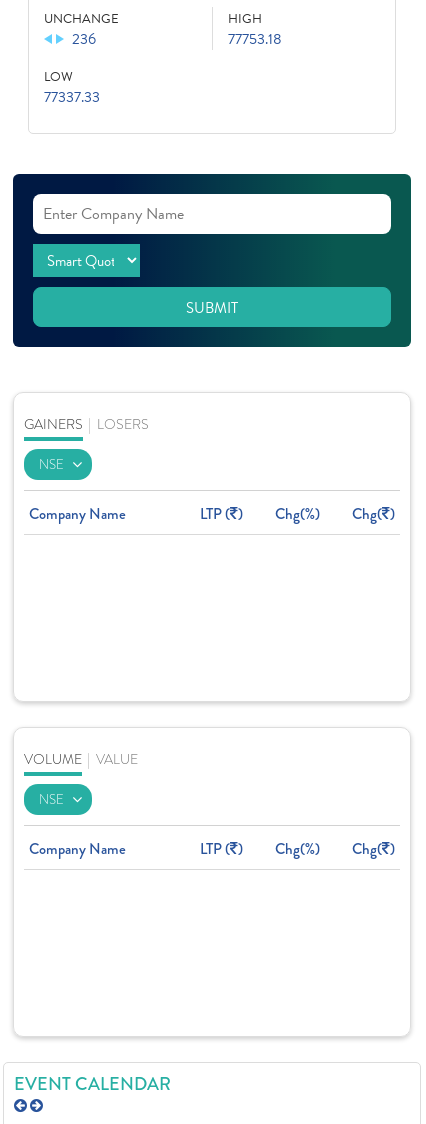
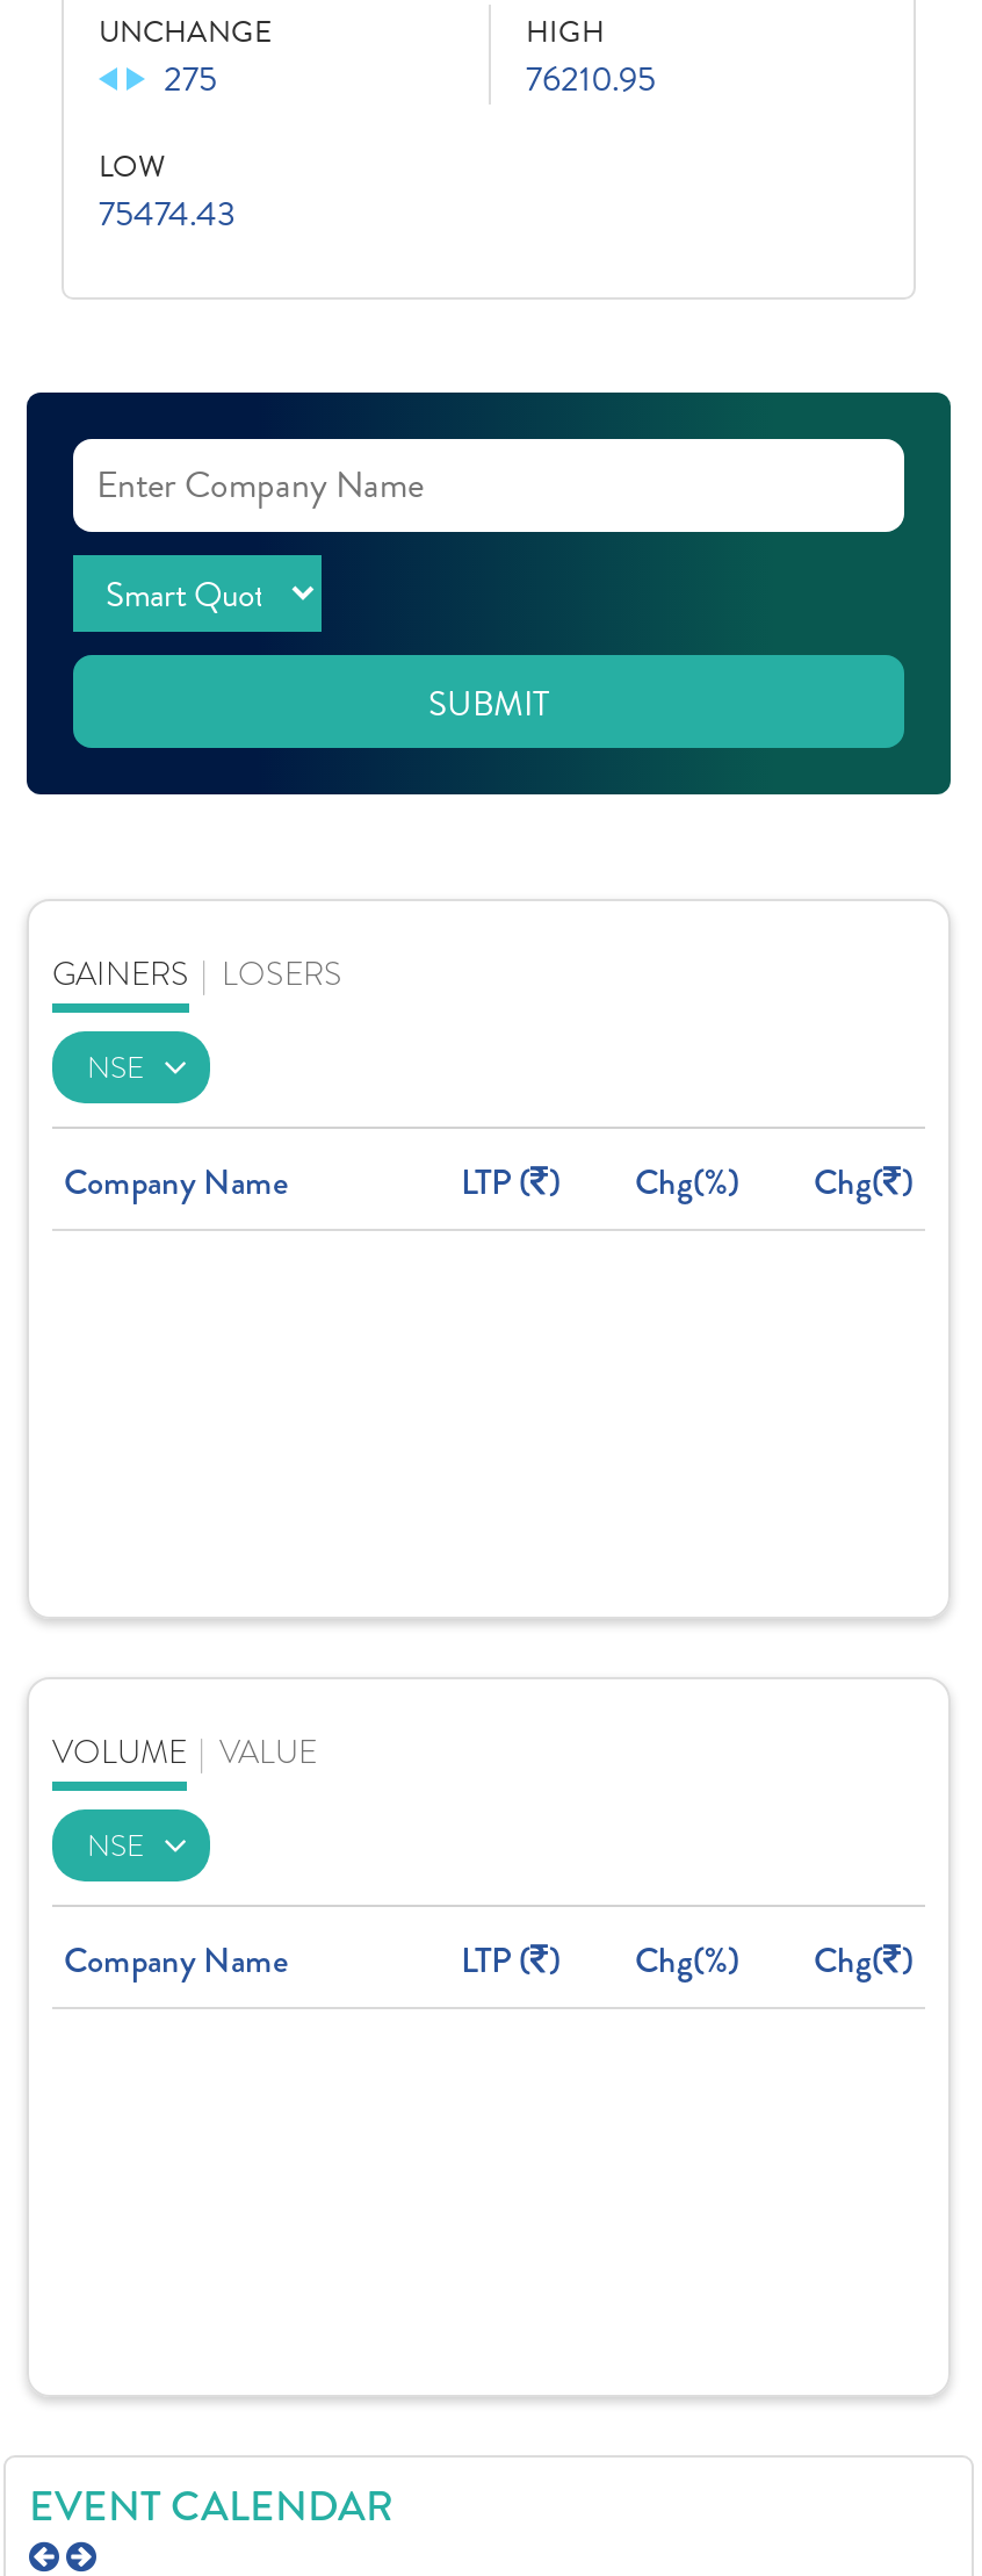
[69,28,96,50] 236 -> [157,54,217,105] 275
[228,28,282,50] 77753.18 -> [526,54,656,105] 76210.95
[44,86,100,108] 77337.33 -> [99,189,236,240] 75474.43

